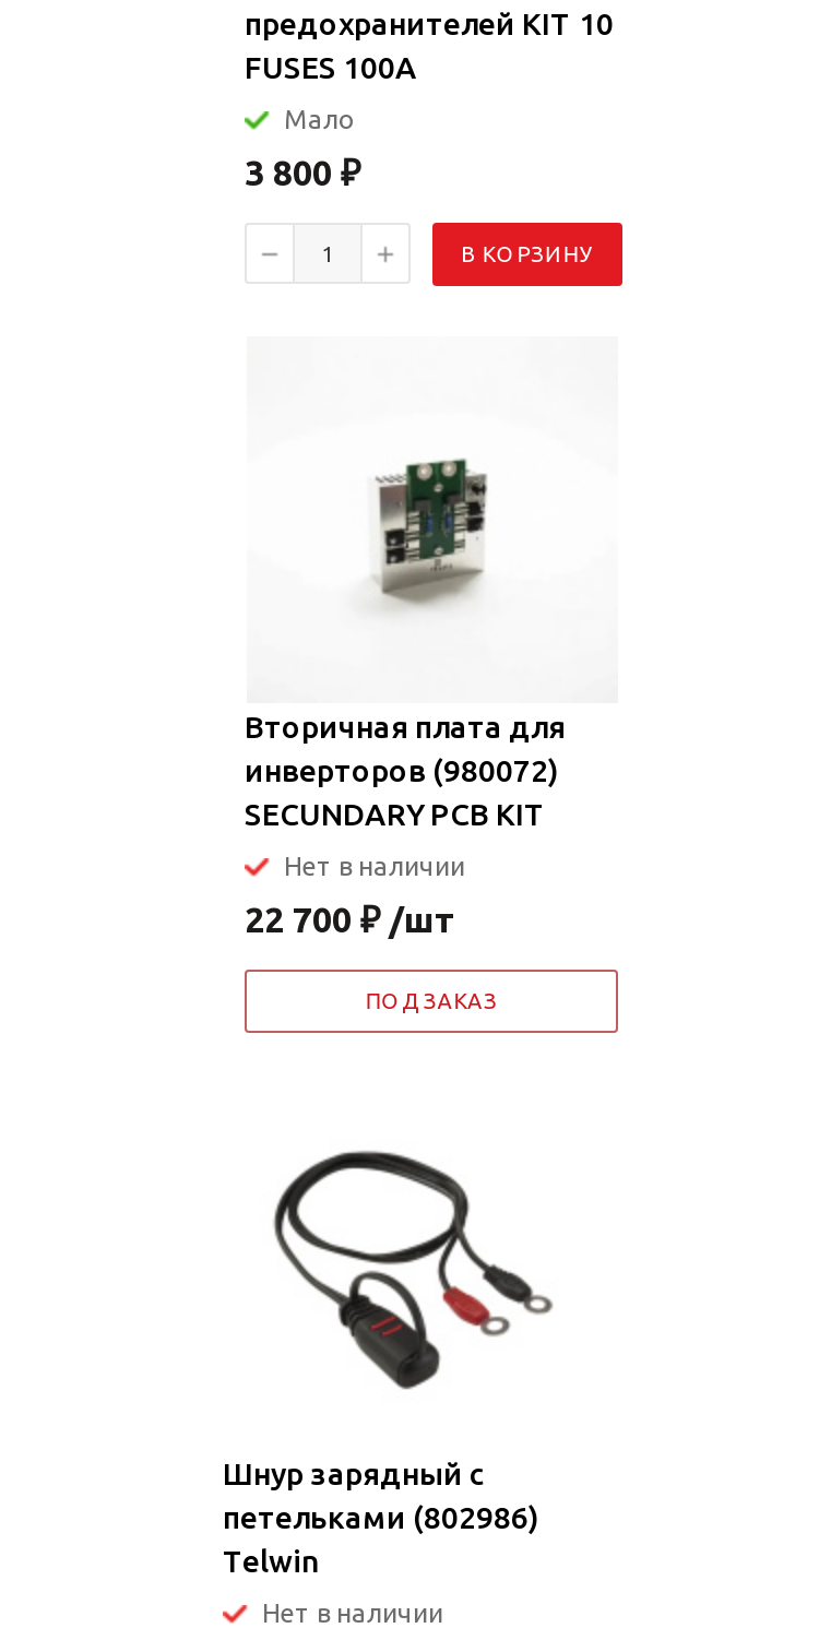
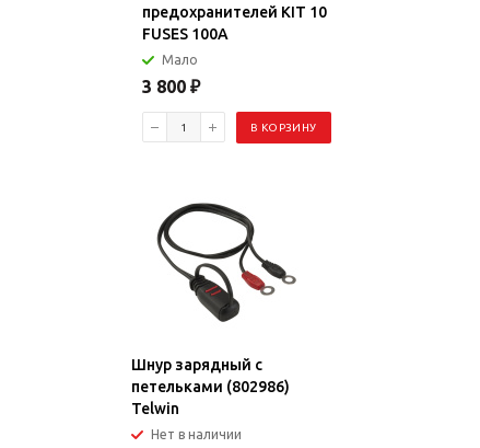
[369,456,489,614] [image] -> none
[245,710,566,1013] Вторичная плата для | инверторов (980072) | SECUNDARY PCB KIT | Нет в наличии | 22 700 ₽ /шт | ПОД ЗАКАЗ -> none

